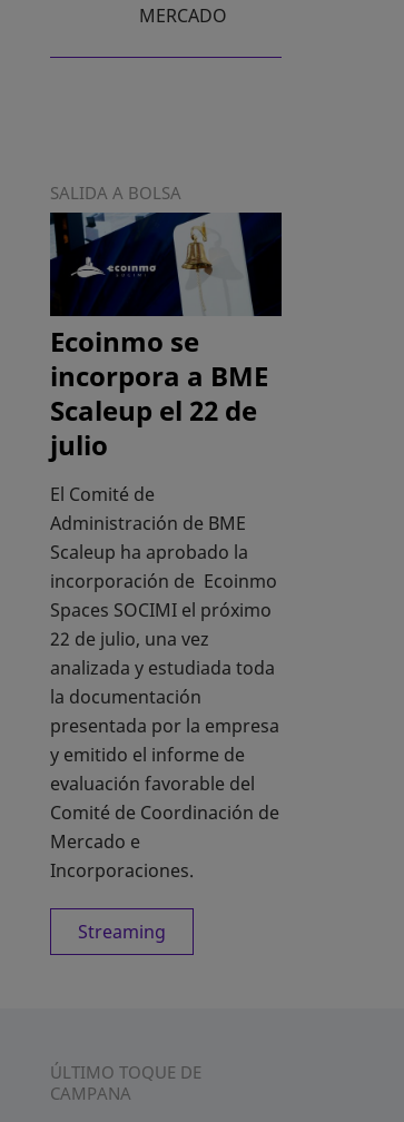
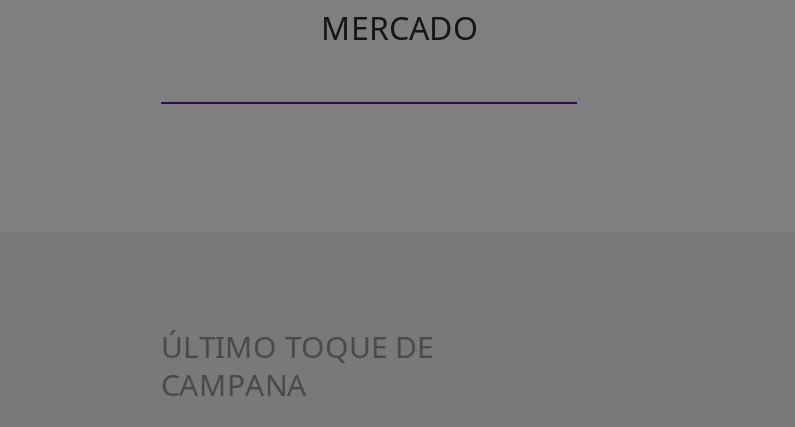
[50,181,181,204] SALIDA A BOLSA -> none
[49,211,279,944] [image] | Ecoinmo se | incorpora a BME | Scaleup el 22 de | julio | El Comité de | Administración de BME | Scaleup ha aprobado la | incorporación de Ecoinmo | Spaces SOCIMI el próximo | 22 de julio, una vez | analizada y estudiada toda | la documentación | presentada por la empresa | y emitido el informe de | evaluación favorable del | Comité de Coordinación de | Mercado e | Incorporaciones. | Streaming -> none
[229,211,283,317] [image] -> none

